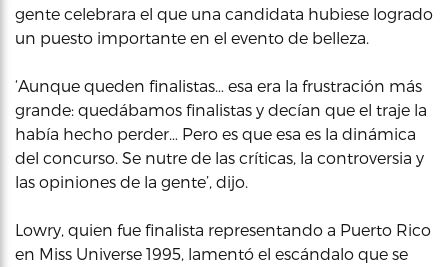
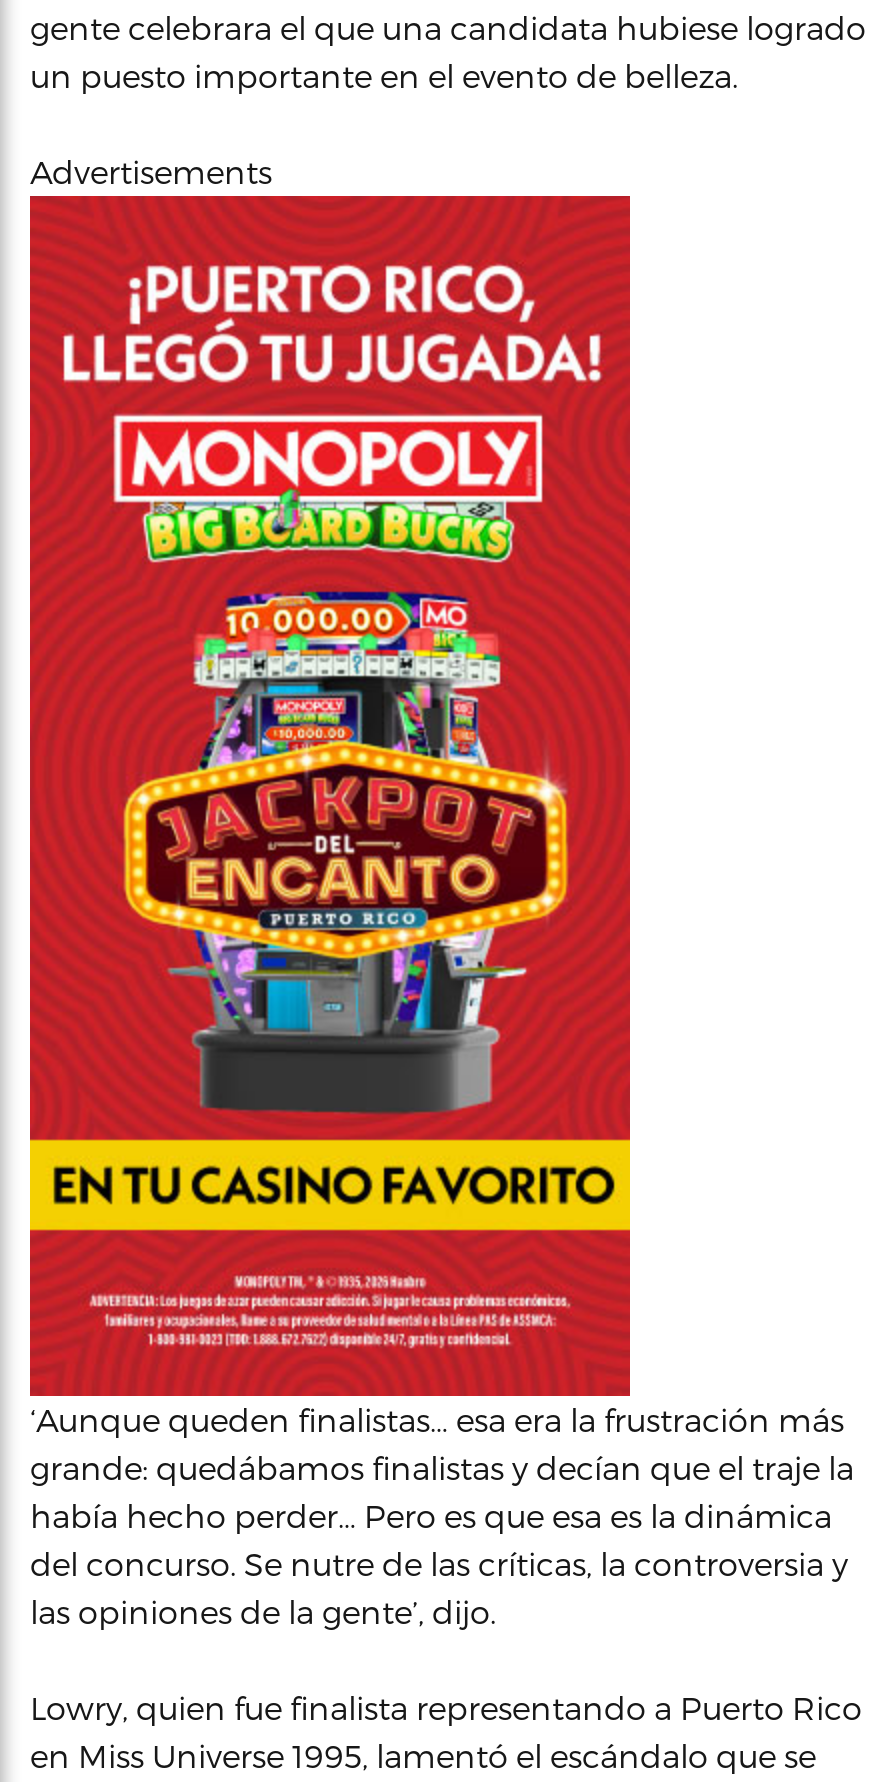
none -> [28,194,632,1396] [image]
none -> [30,152,272,190] Advertisements

